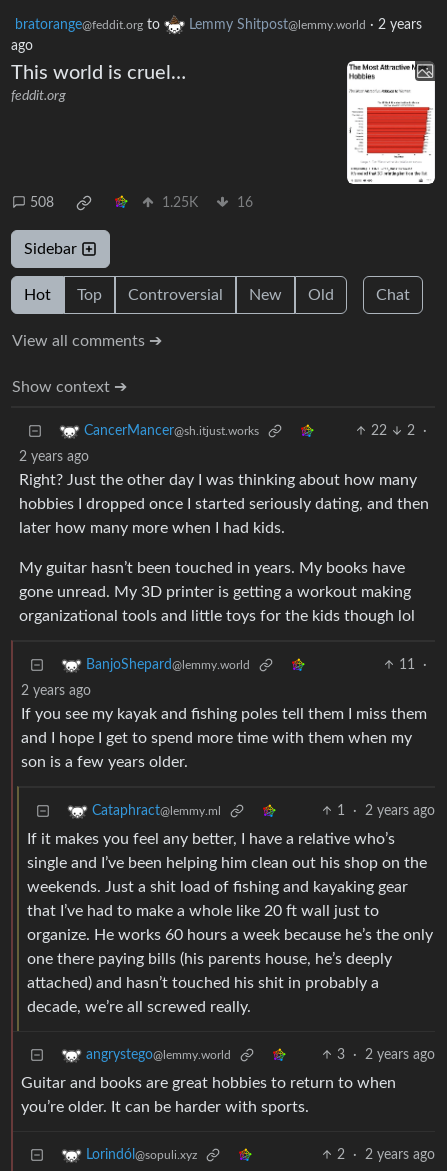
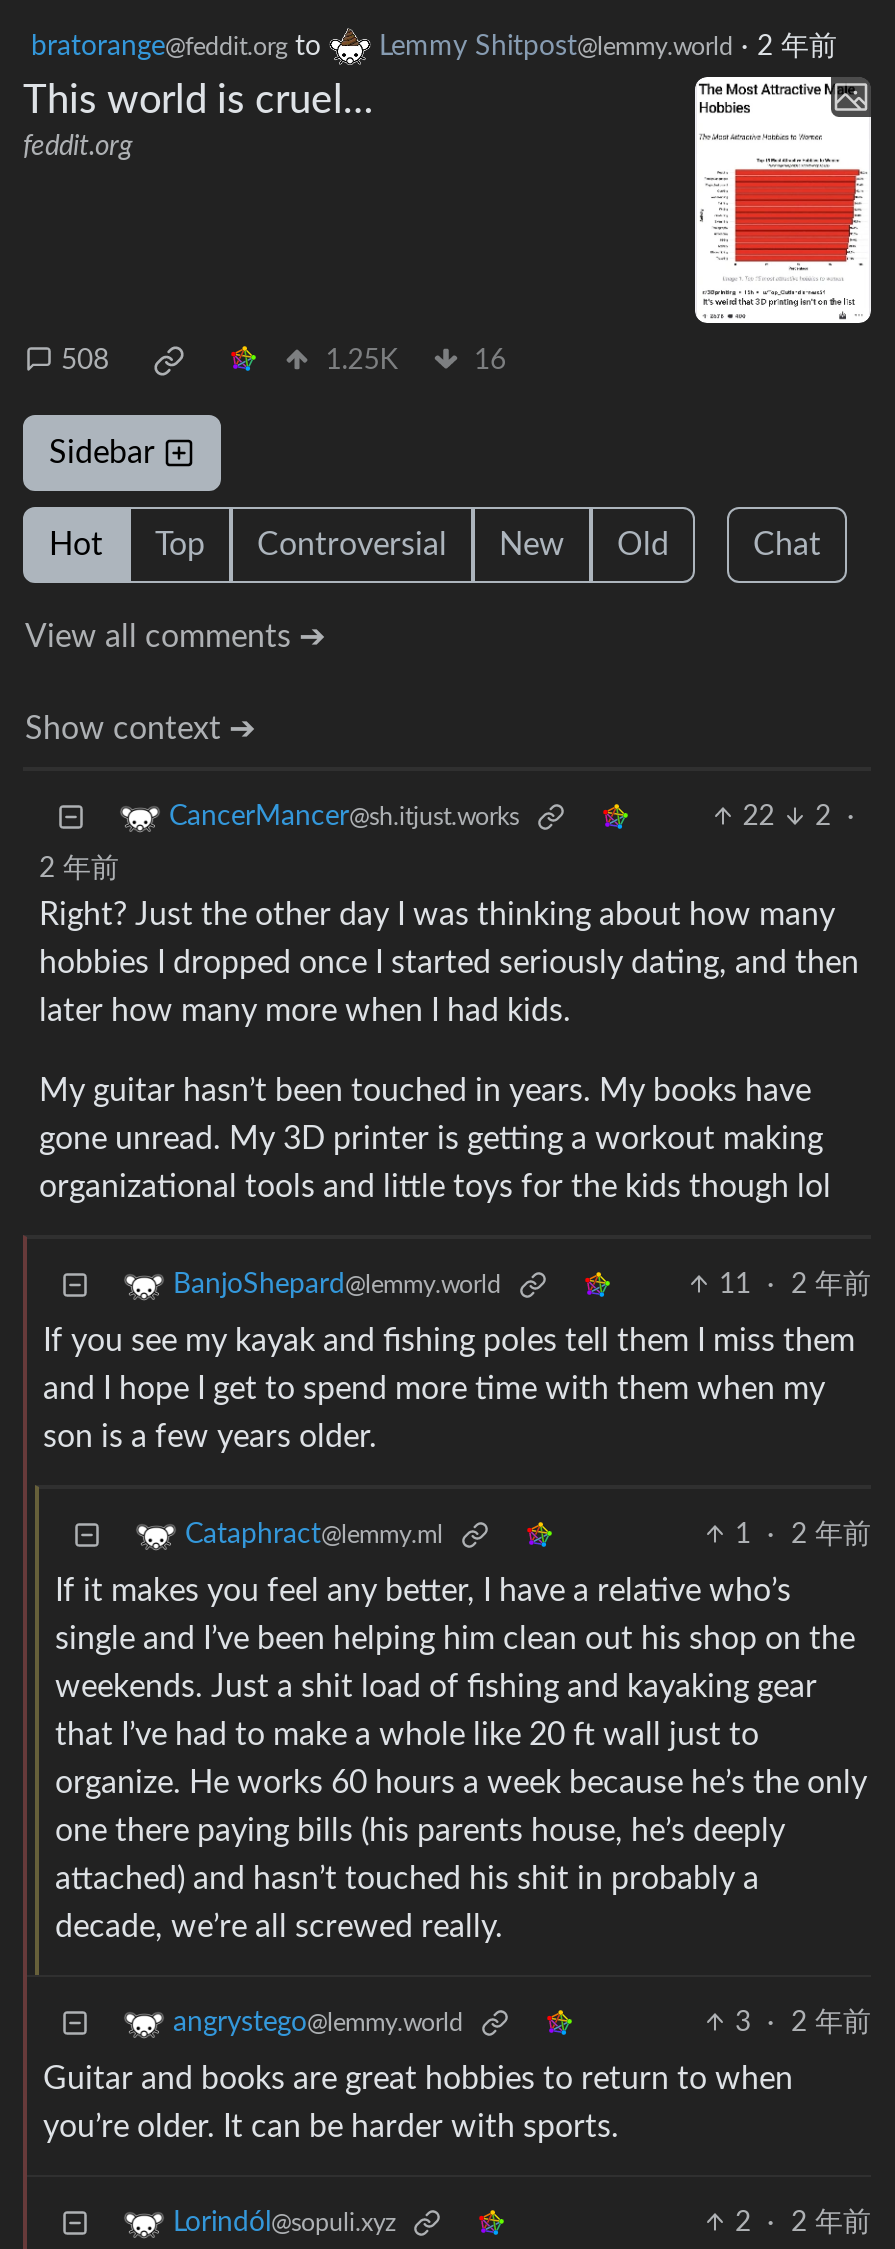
[11,18,422,53] Lemmy Shitpost@lemmy.world · 2 years | ago -> [379,33,837,61] Lemmy Shitpost@lemmy.world · 2 年前
[19,450,89,464] 2 years ago -> [39,855,119,883] 2 年前
[21,658,427,698] 11 · | 2 years ago -> [719,1271,871,1299] 11 · 2 年前
[337,804,435,818] 1 · 2 years ago -> [735,1521,871,1549] 1 · 2 年前
[337,1048,435,1062] 3 · 2 years ago -> [735,2009,871,2037] 3 · 2 年前
[337,1148,435,1162] 2 · 2 years ago -> [735,2209,871,2237] 2 · 2 年前

